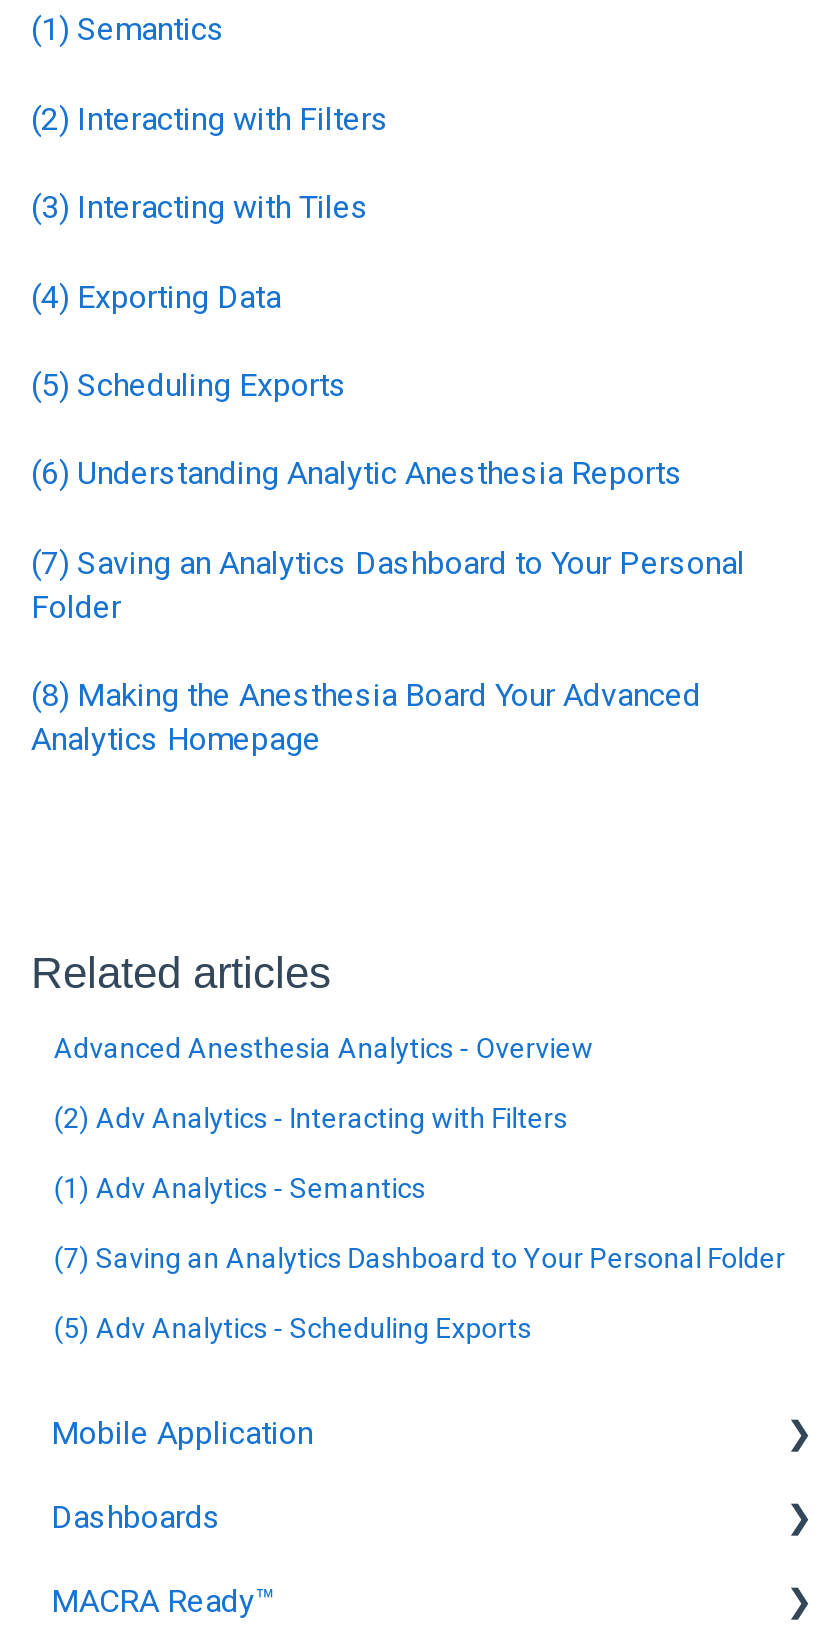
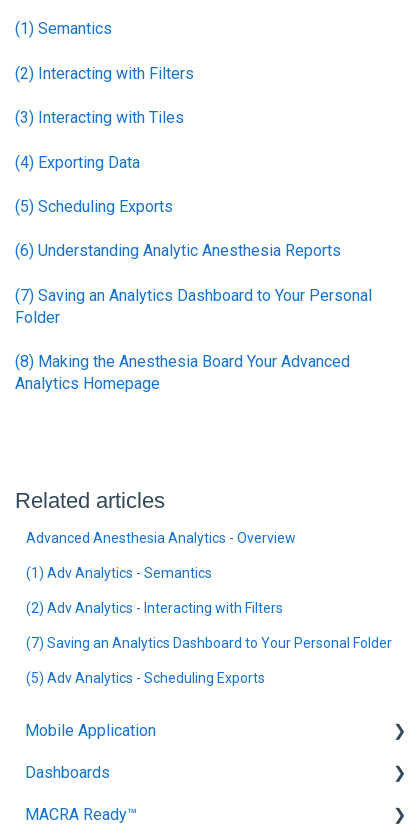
moved [53,1101,567,1133] -> [26,600,283,616]: (2) Adv Analytics - Interacting with Filters
moved [53,1171,425,1203] -> [26,565,212,581]: (1) Adv Analytics - Semantics

